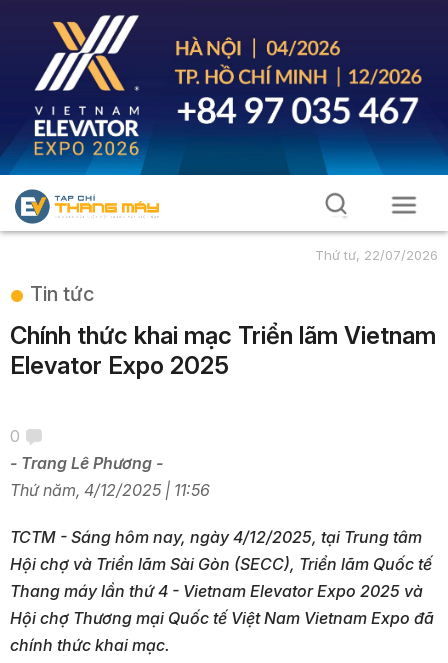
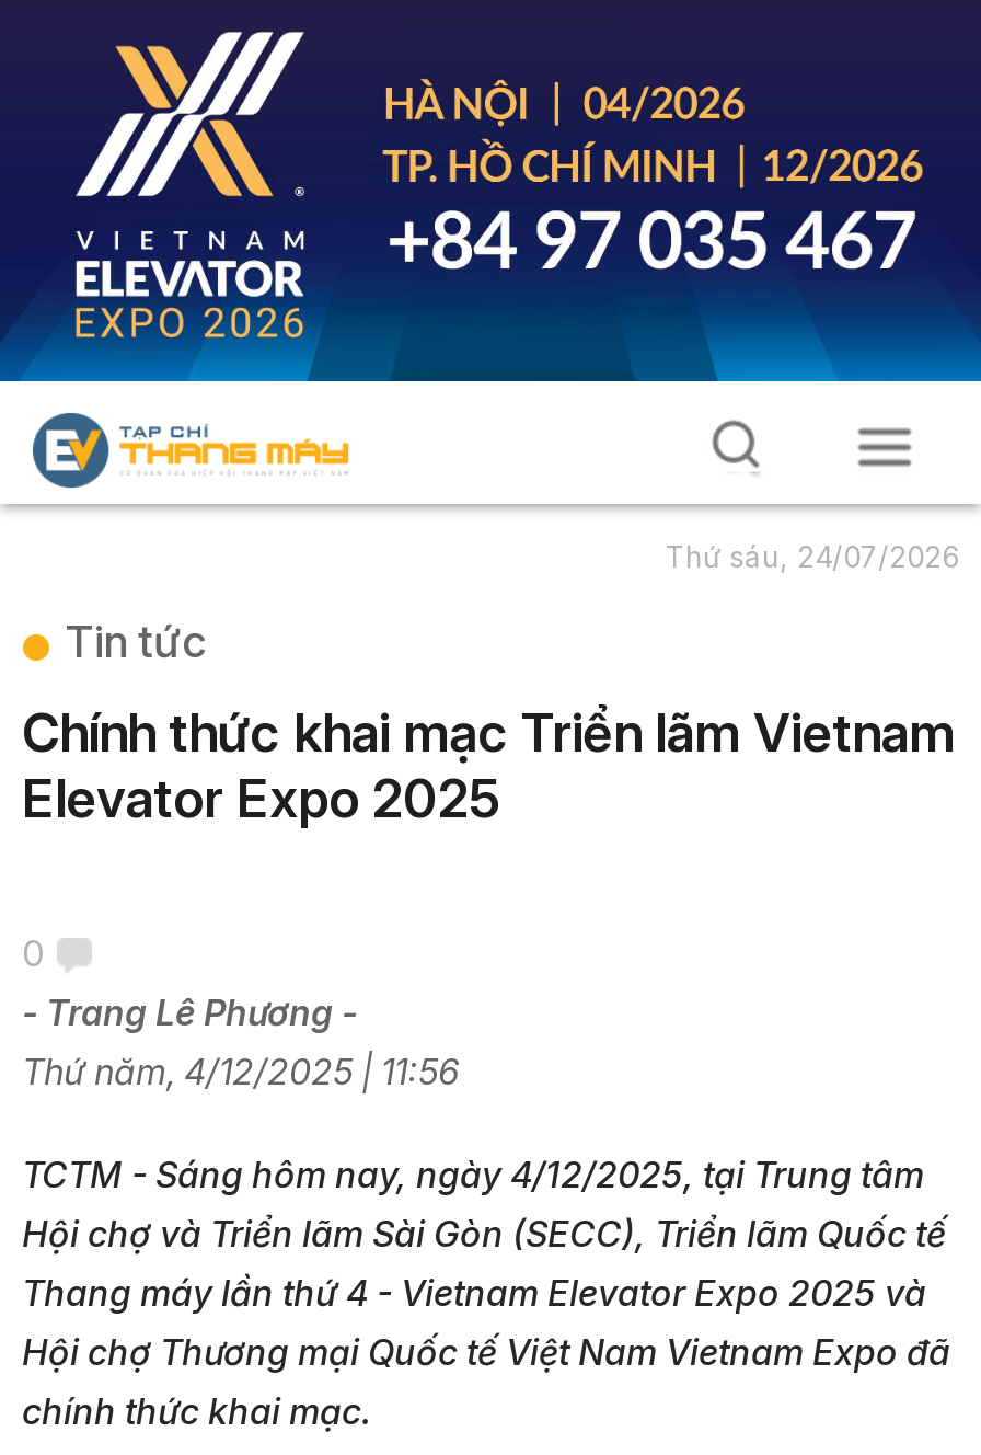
[315,247,438,263] Thứ tư, 22/07/2026 -> [666,538,959,573] Thứ sáu, 24/07/2026

